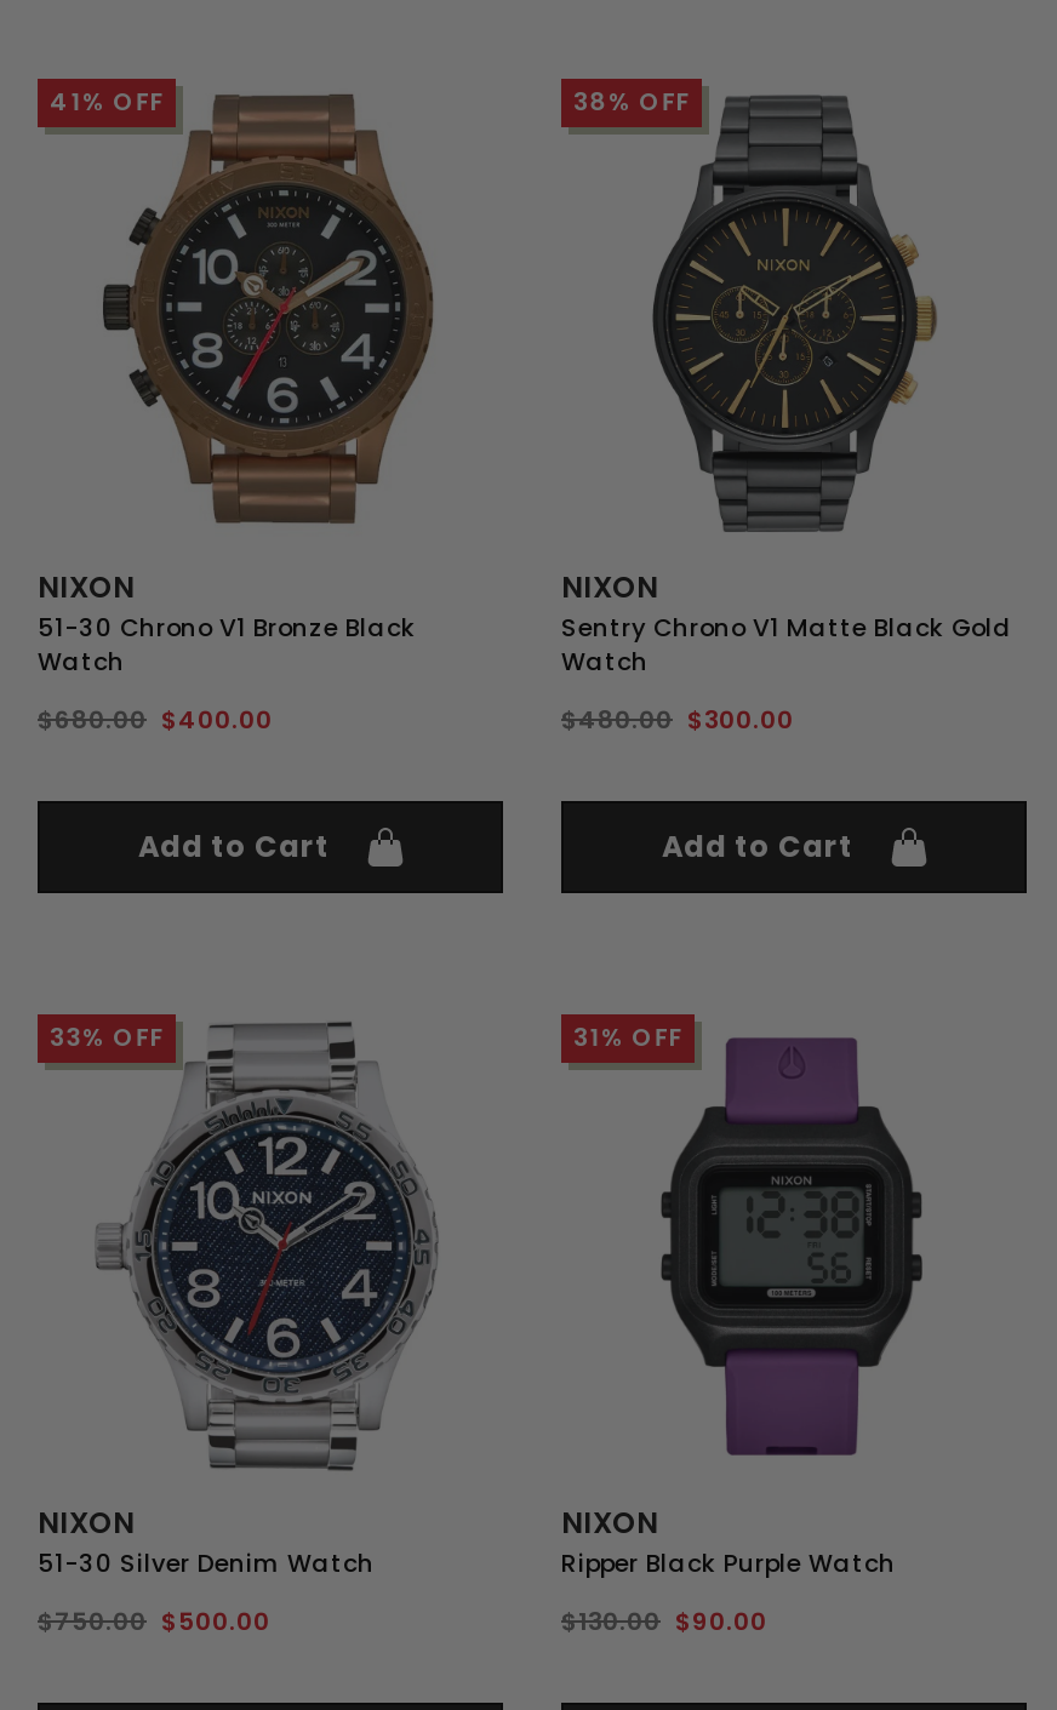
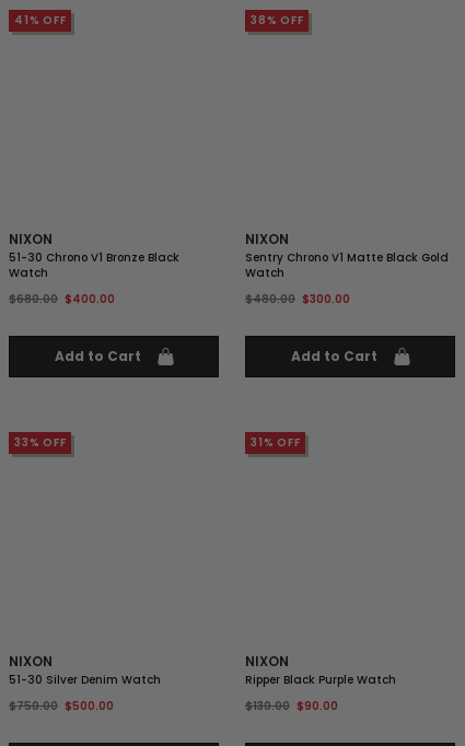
[101,91,435,527] [image] -> none
[651,93,939,534] [image] -> none
[93,1019,440,1472] [image] -> none
[658,1036,925,1458] [image] -> none

